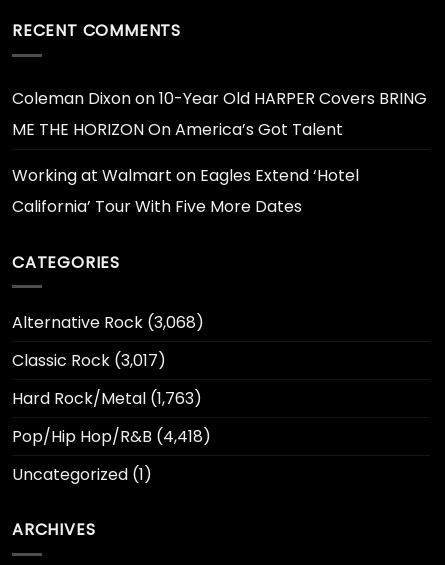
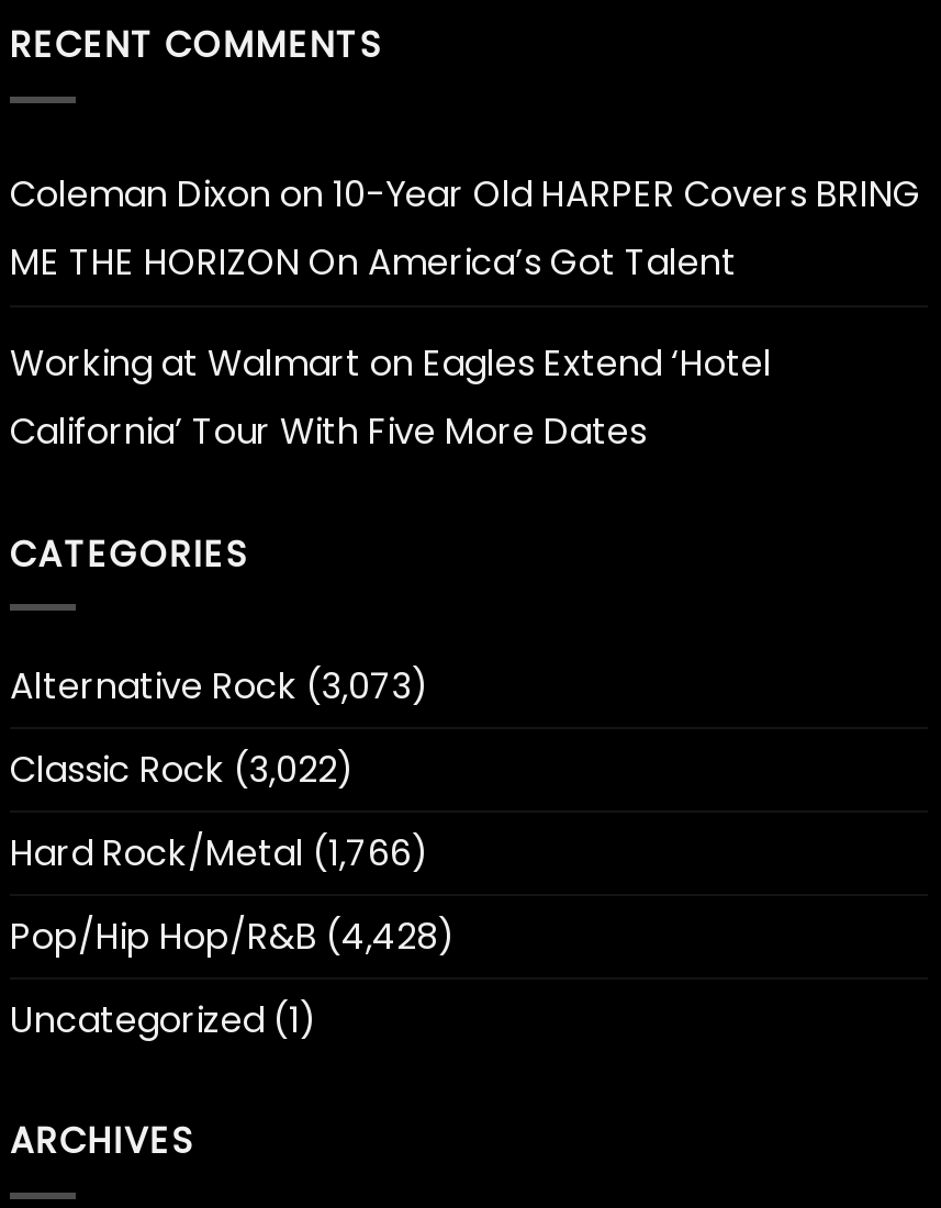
[12,311,204,334] Alternative Rock (3,068) -> [10,662,429,713] Alternative Rock (3,073)
[12,349,166,372] Classic Rock (3,017) -> [10,746,355,796] Classic Rock (3,022)
[12,387,202,410] Hard Rock/Metal (1,763) -> [10,829,429,880] Hard Rock/Metal (1,766)
[12,425,211,448] Pop/Hip Hop/R&B (4,418) -> [10,913,456,963] Pop/Hip Hop/R&B (4,428)

